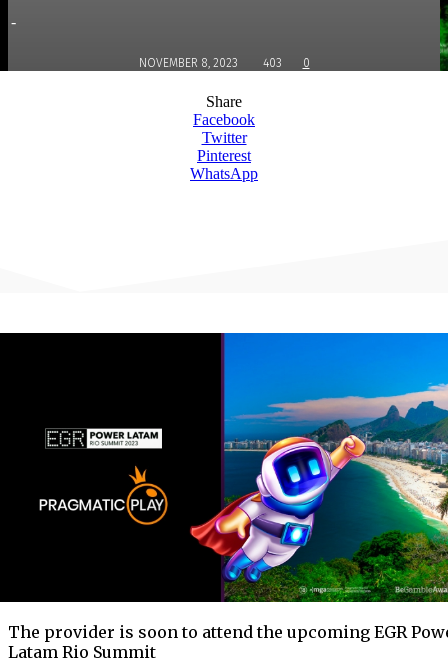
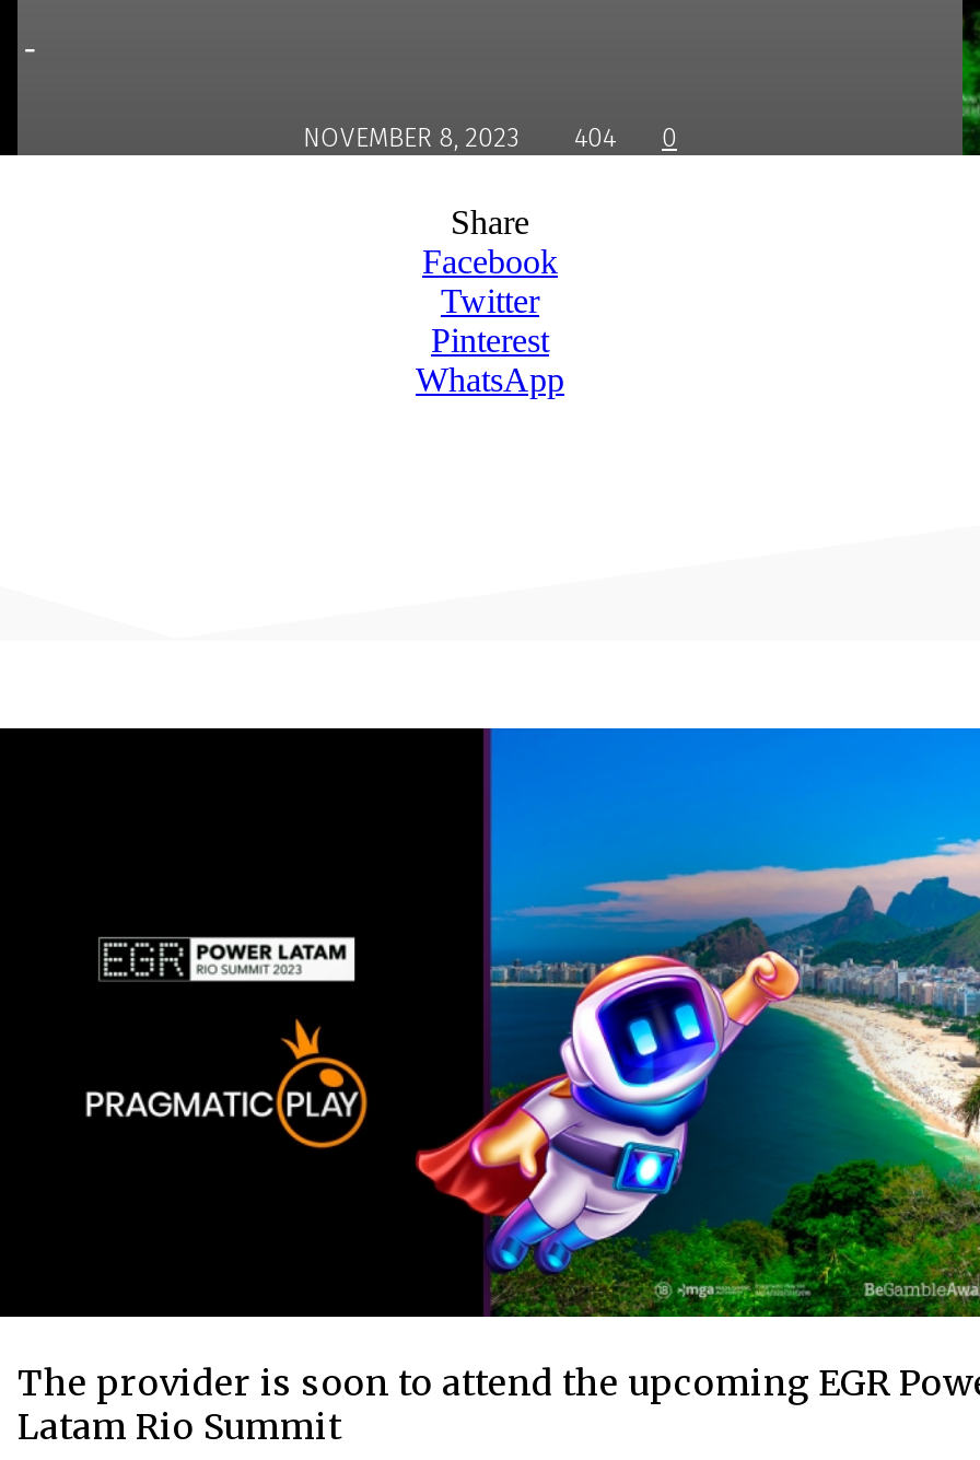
[262,56,281,70] 403 -> [574,122,616,153] 404

